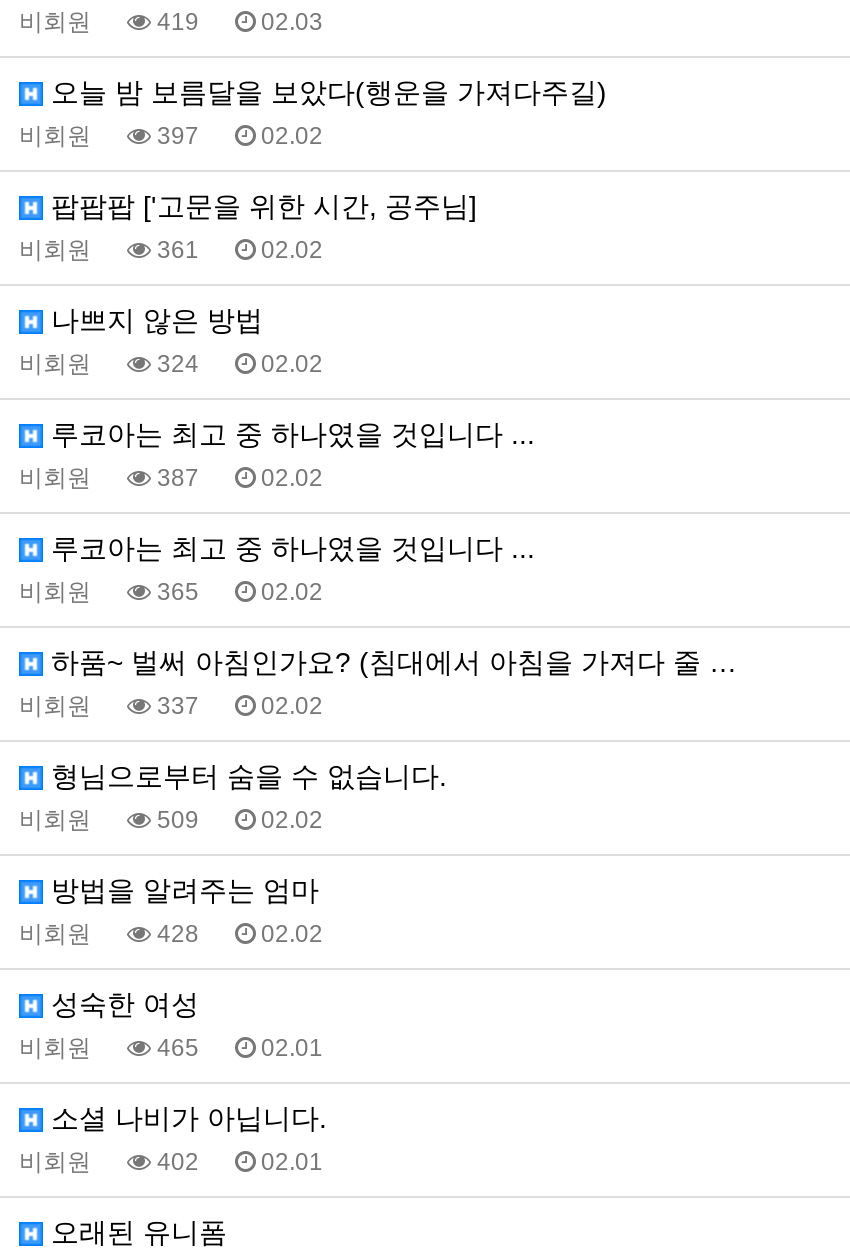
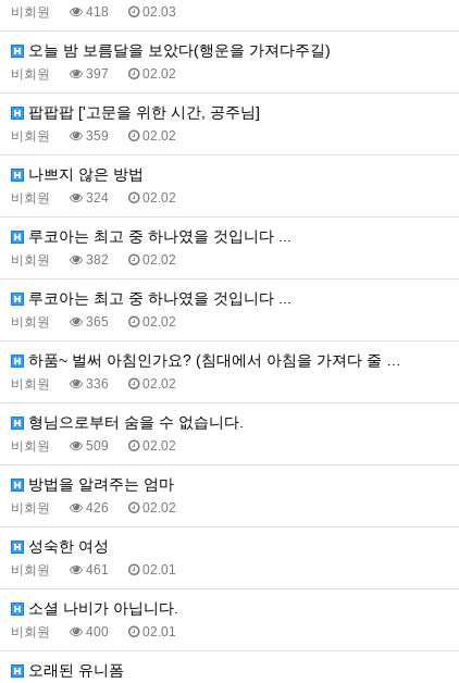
[151,8,323,36] 419 02.03 -> [83,4,176,20] 418 02.03
[151,236,323,264] 361 02.02 -> [83,128,176,144] 359 02.02
[151,464,323,492] 387 02.02 -> [83,252,176,268] 382 02.02
[151,692,323,720] 337 02.02 -> [83,376,176,392] 336 02.02
[151,920,323,948] 428 02.02 -> [83,500,176,516] 426 02.02
[151,1034,323,1062] 465 02.01 -> [83,562,176,578] 461 02.01
[151,1148,323,1176] 402 02.01 -> [83,624,176,639] 400 02.01

